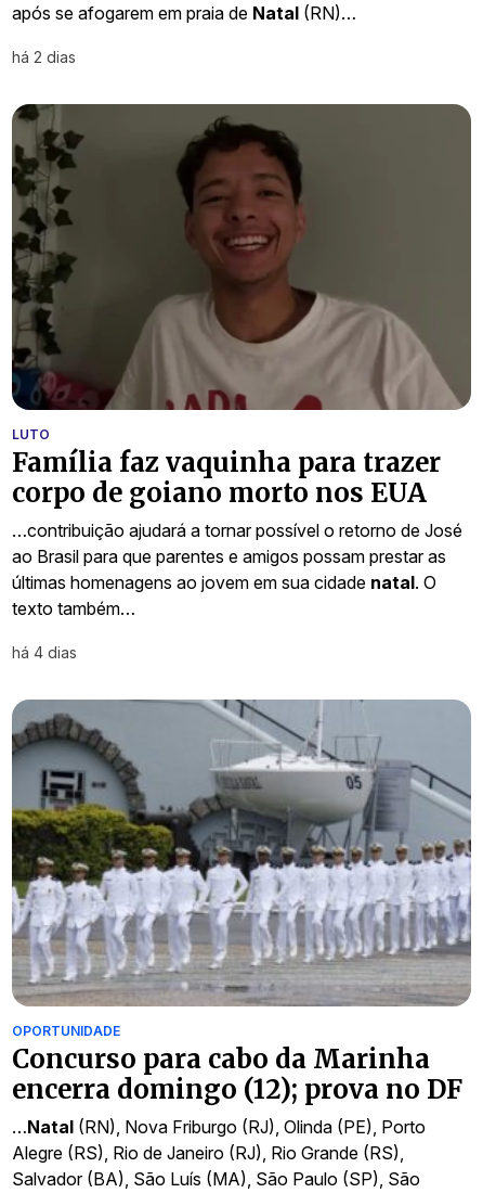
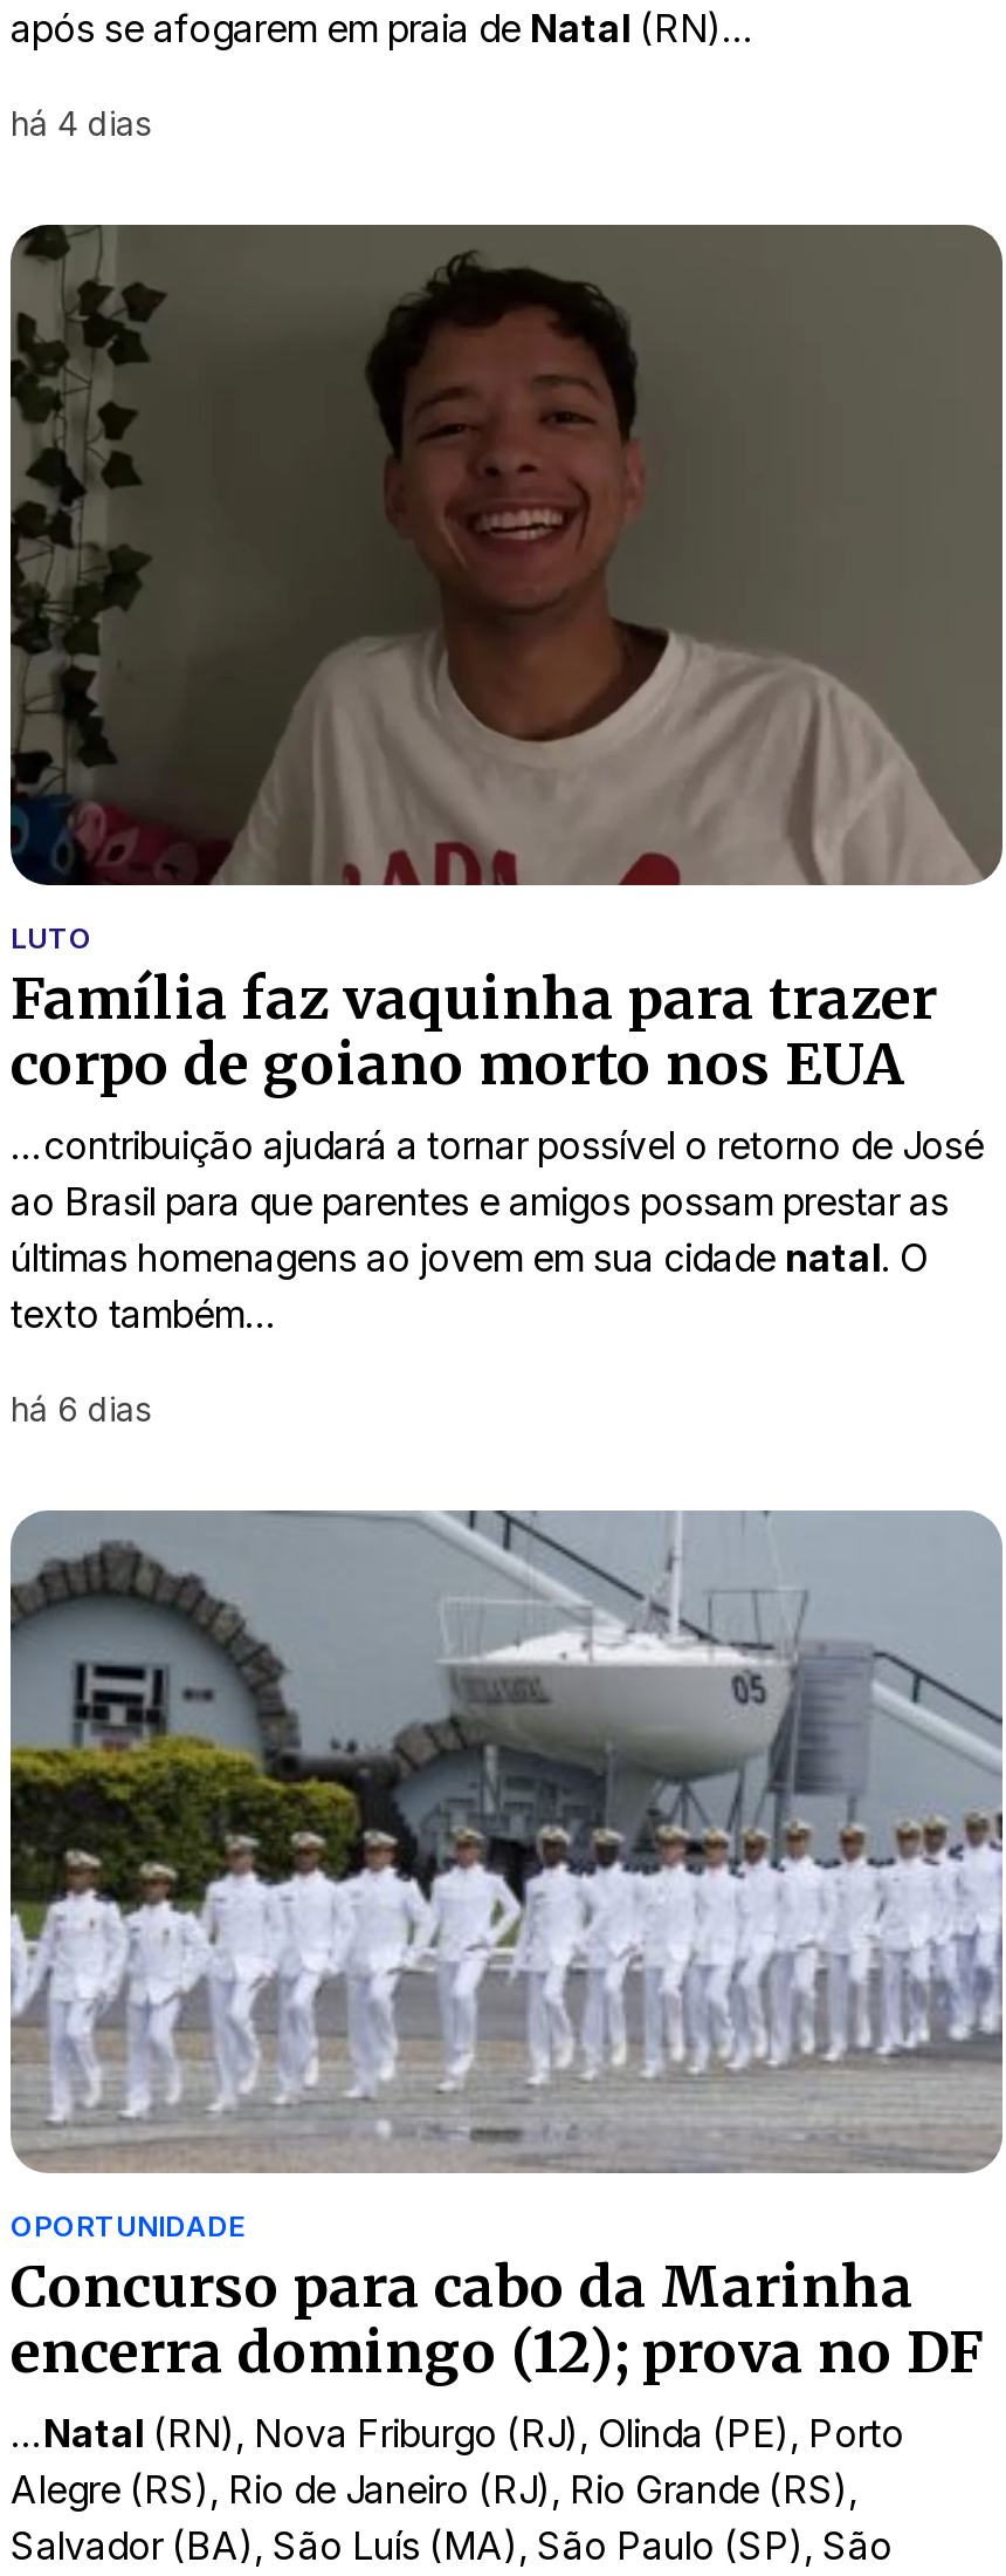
[12,47,76,66] há 2 dias -> [11,102,151,142] há 4 dias
[12,643,77,662] há 4 dias -> [11,1389,151,1429] há 6 dias

